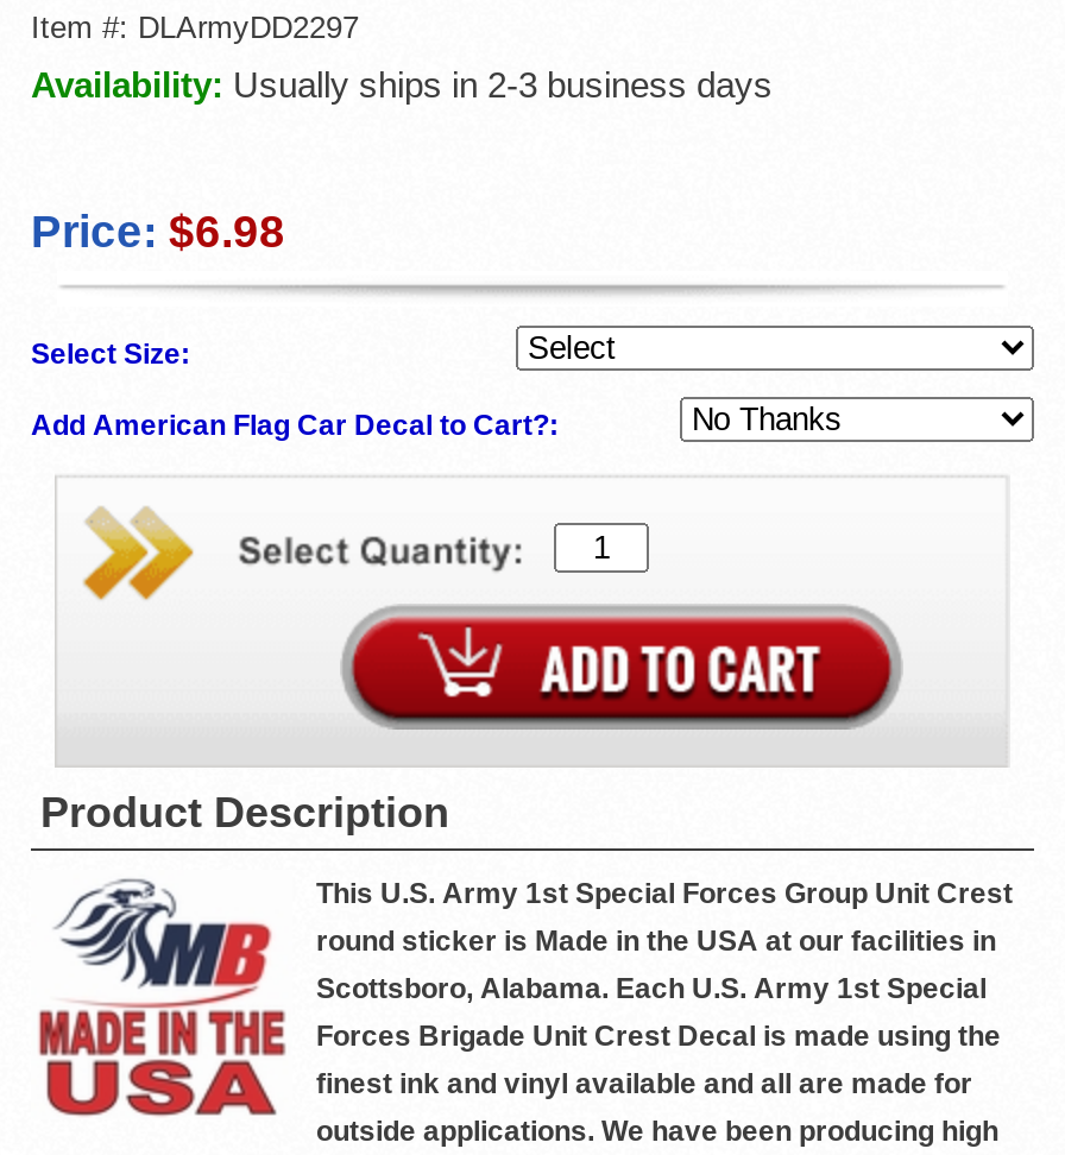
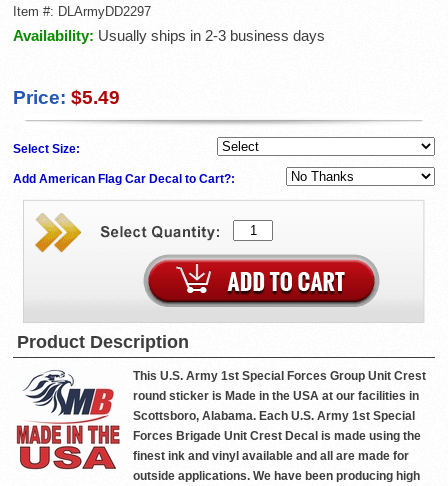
[31,207,285,257] Price: $6.98 -> [13,87,120,108] Price: $5.49

